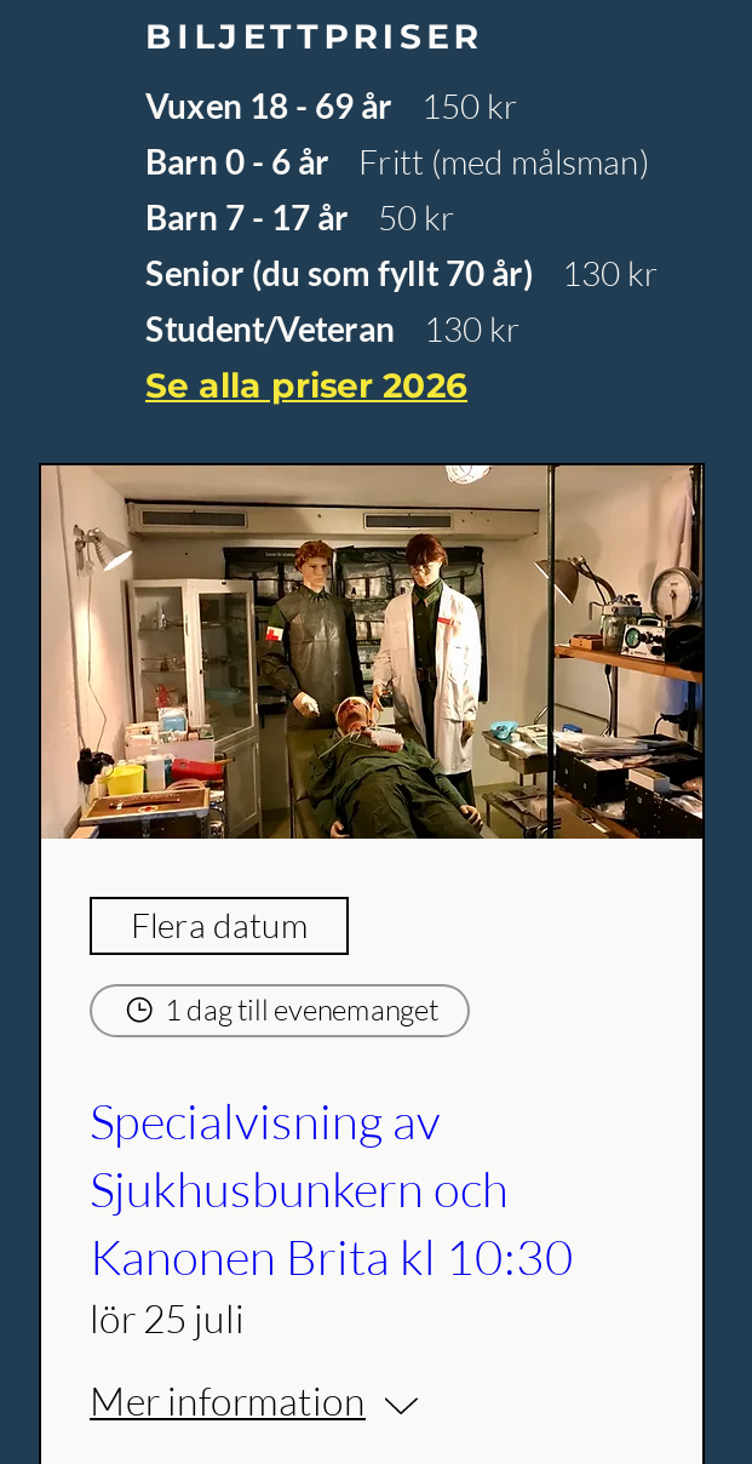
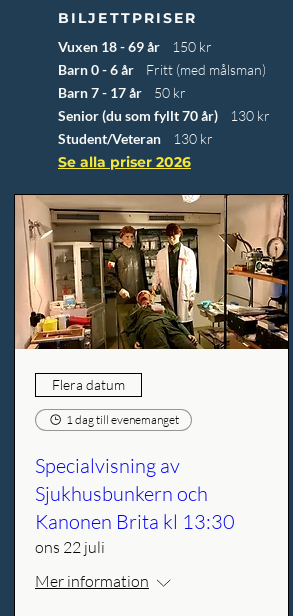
[90,1225,574,1286] Kanonen Brita kl 10:30 -> [35,509,235,534] Kanonen Brita kl 13:30
[90,1293,245,1342] lör 25 juli -> [35,537,105,557] ons 22 juli

